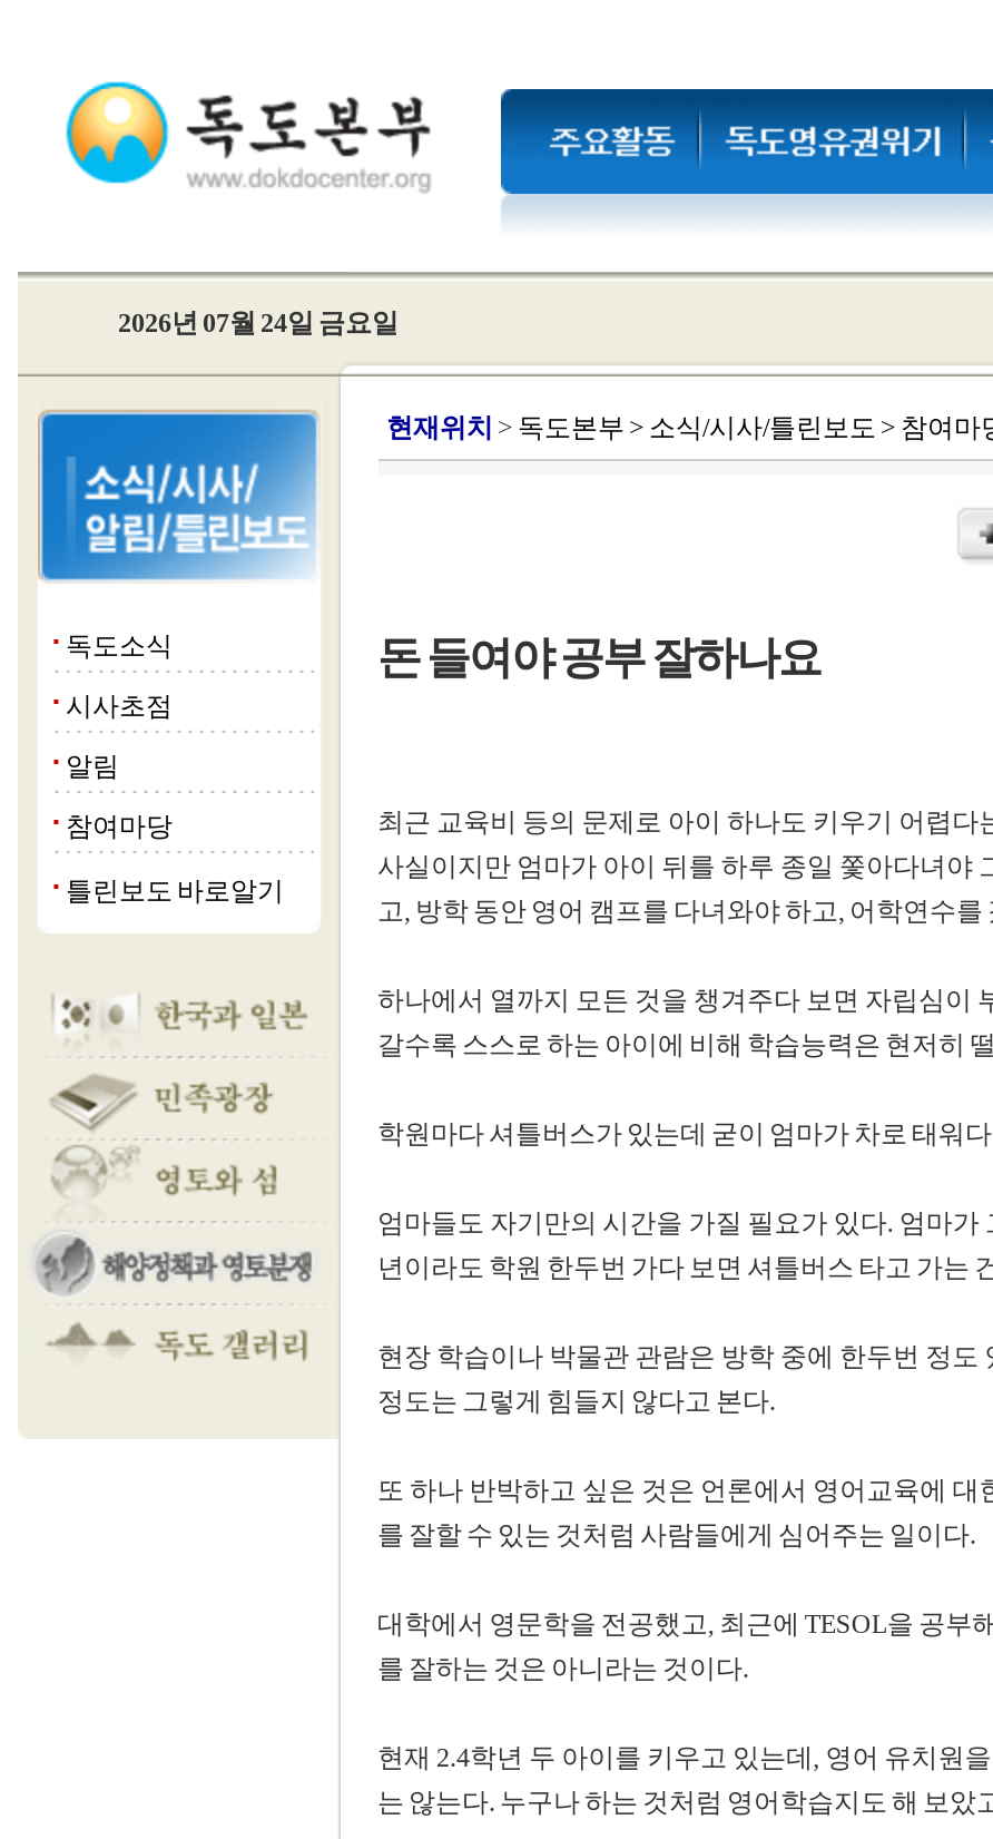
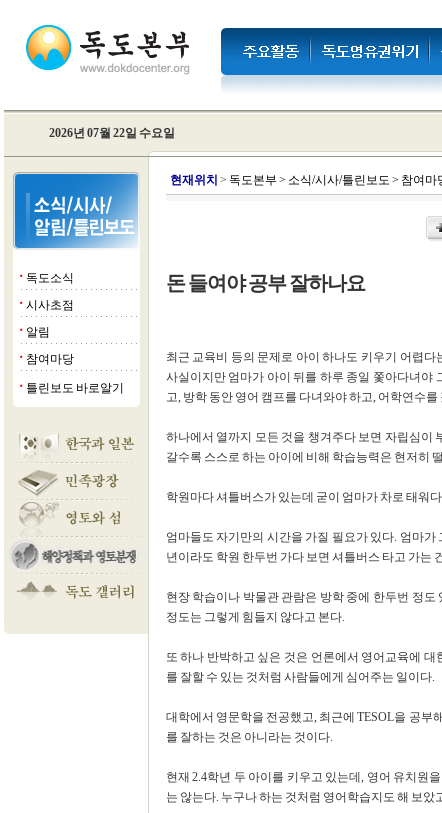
[118,307,399,339] 2026년 07월 24일 금요일 -> [49,126,175,140] 2026년 07월 22일 수요일

